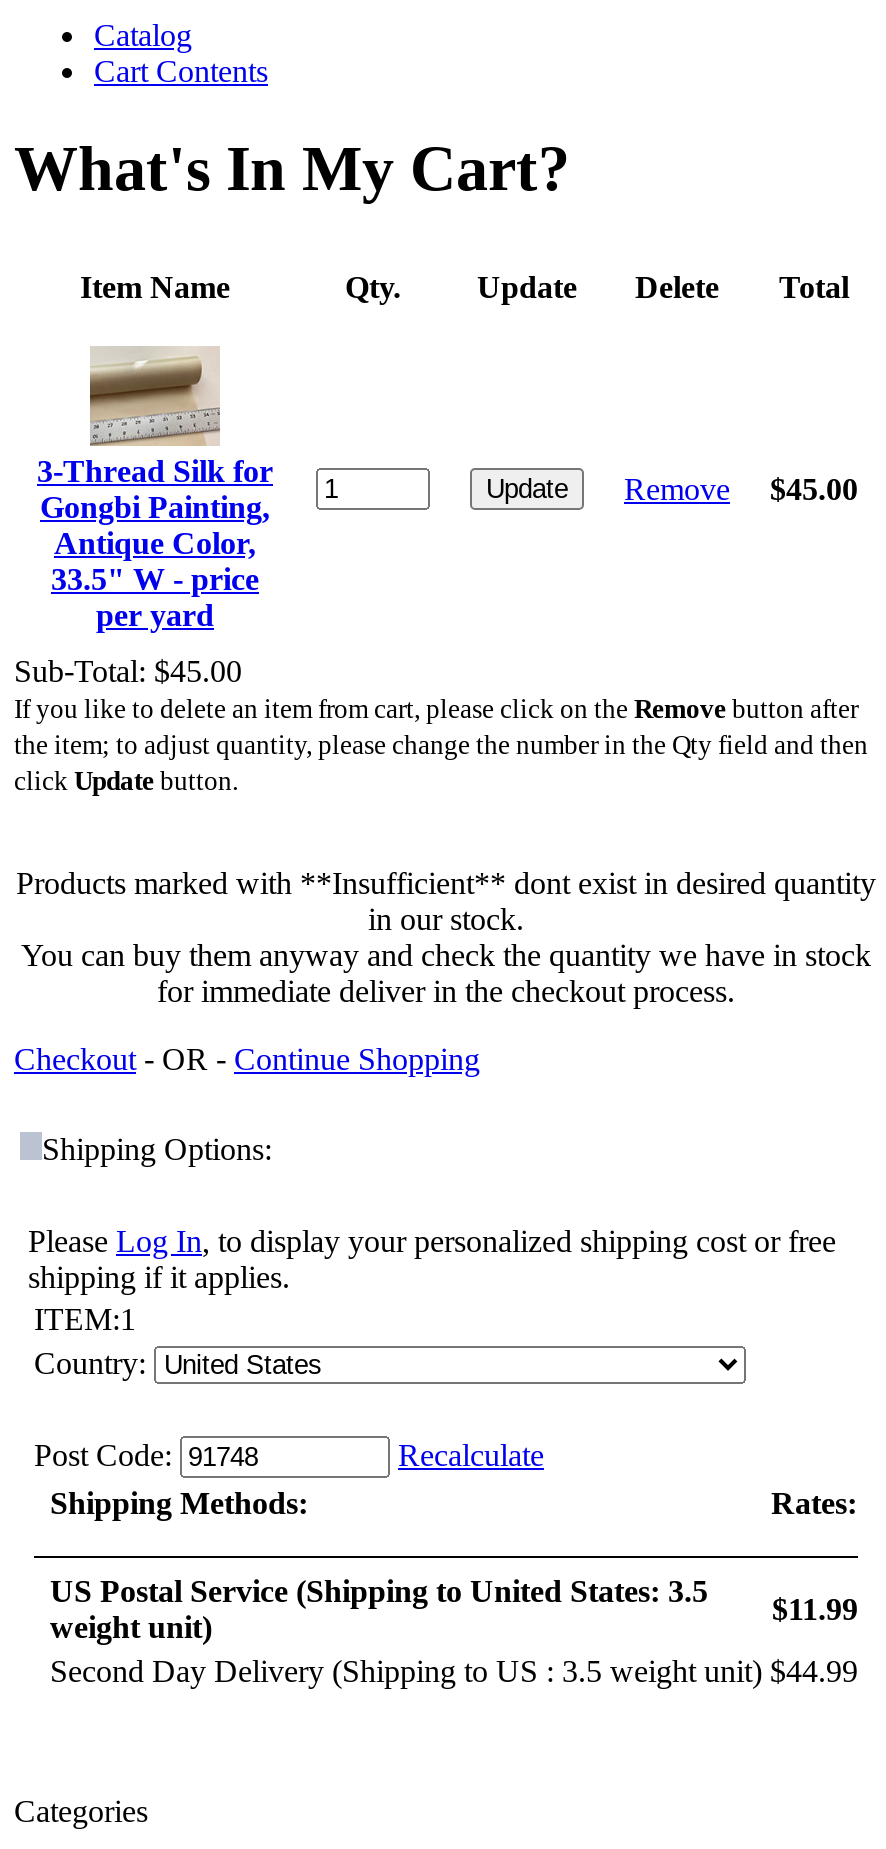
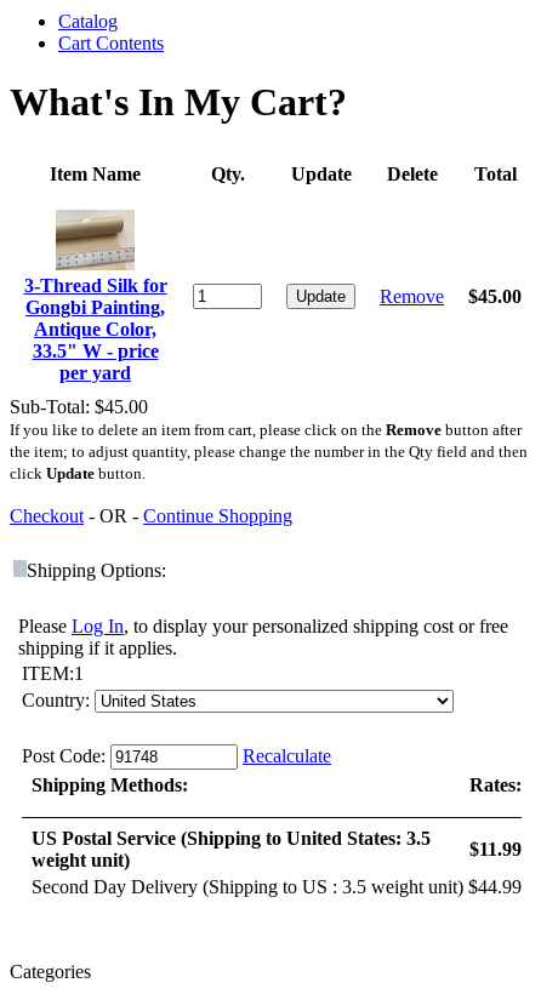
[16,866,876,1008] Products marked with **Insufficient** dont exist in desired quantity | in our stock. | You can buy them anyway and check the quantity we have in stock | for immediate deliver in the checkout process. -> none

